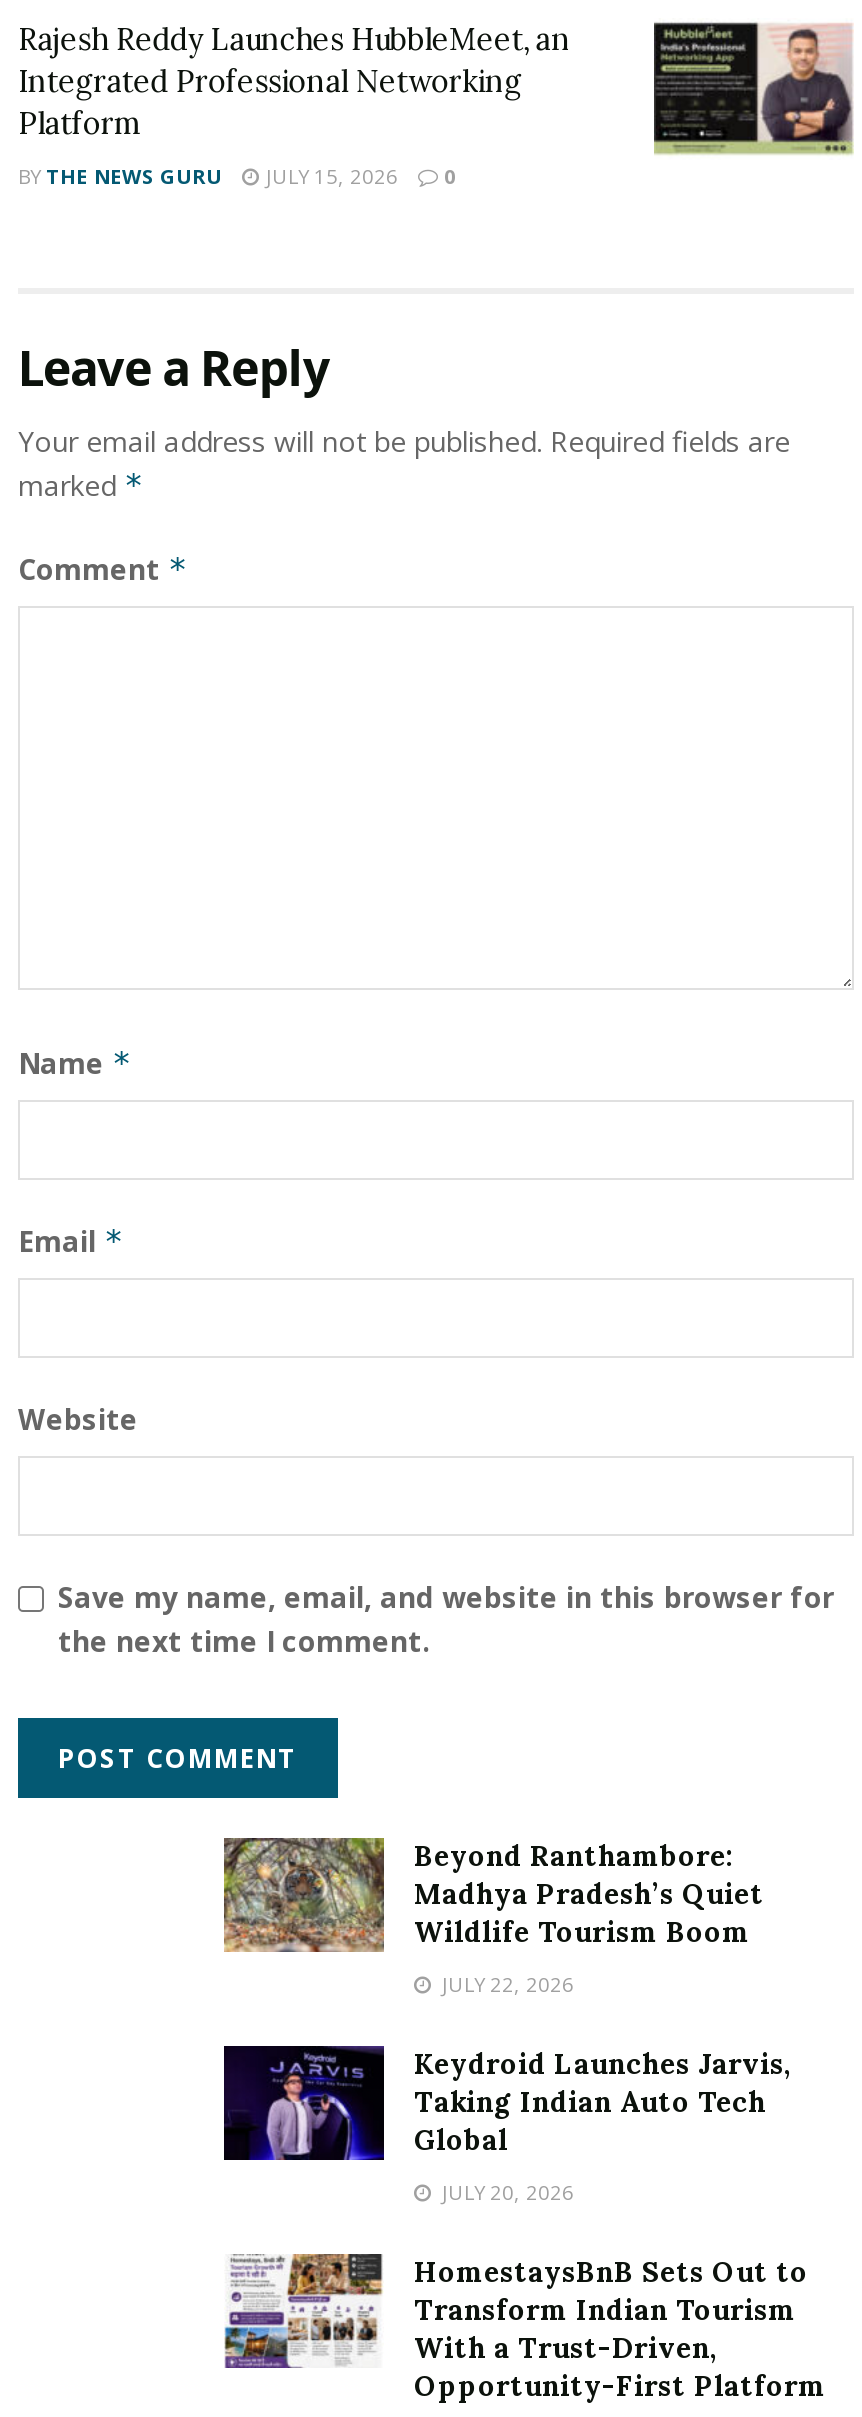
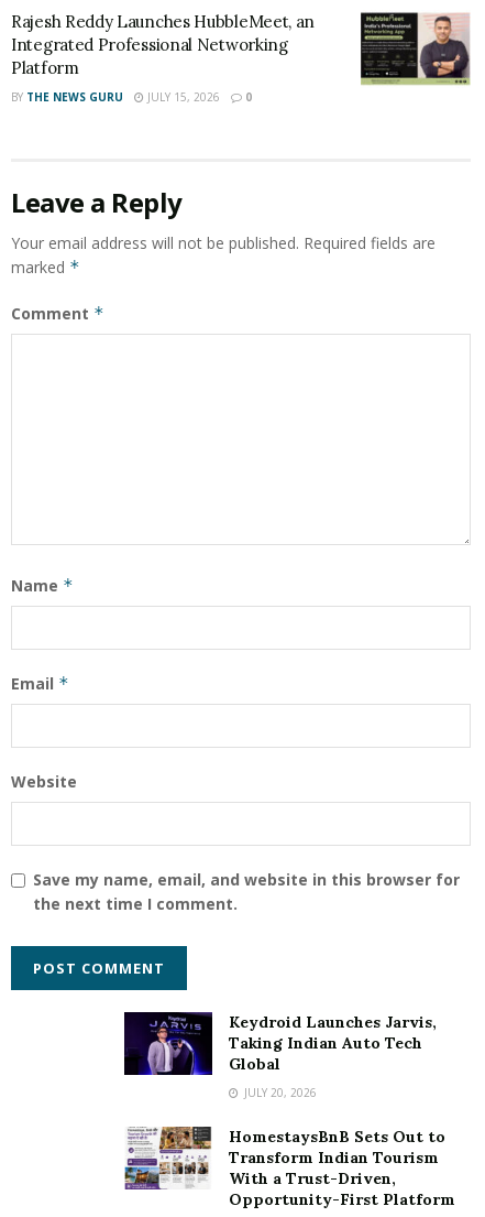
[222,1836,764,1998] [image] | Beyond Ranthambore: | Madhya Pradesh’s Quiet | Wildlife Tourism Boom | JULY 22, 2026 -> none

